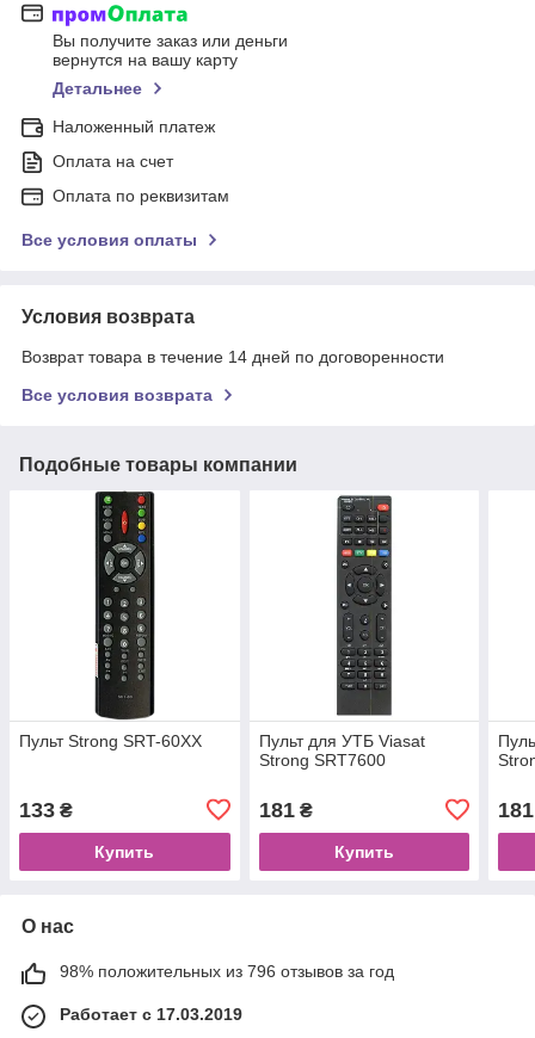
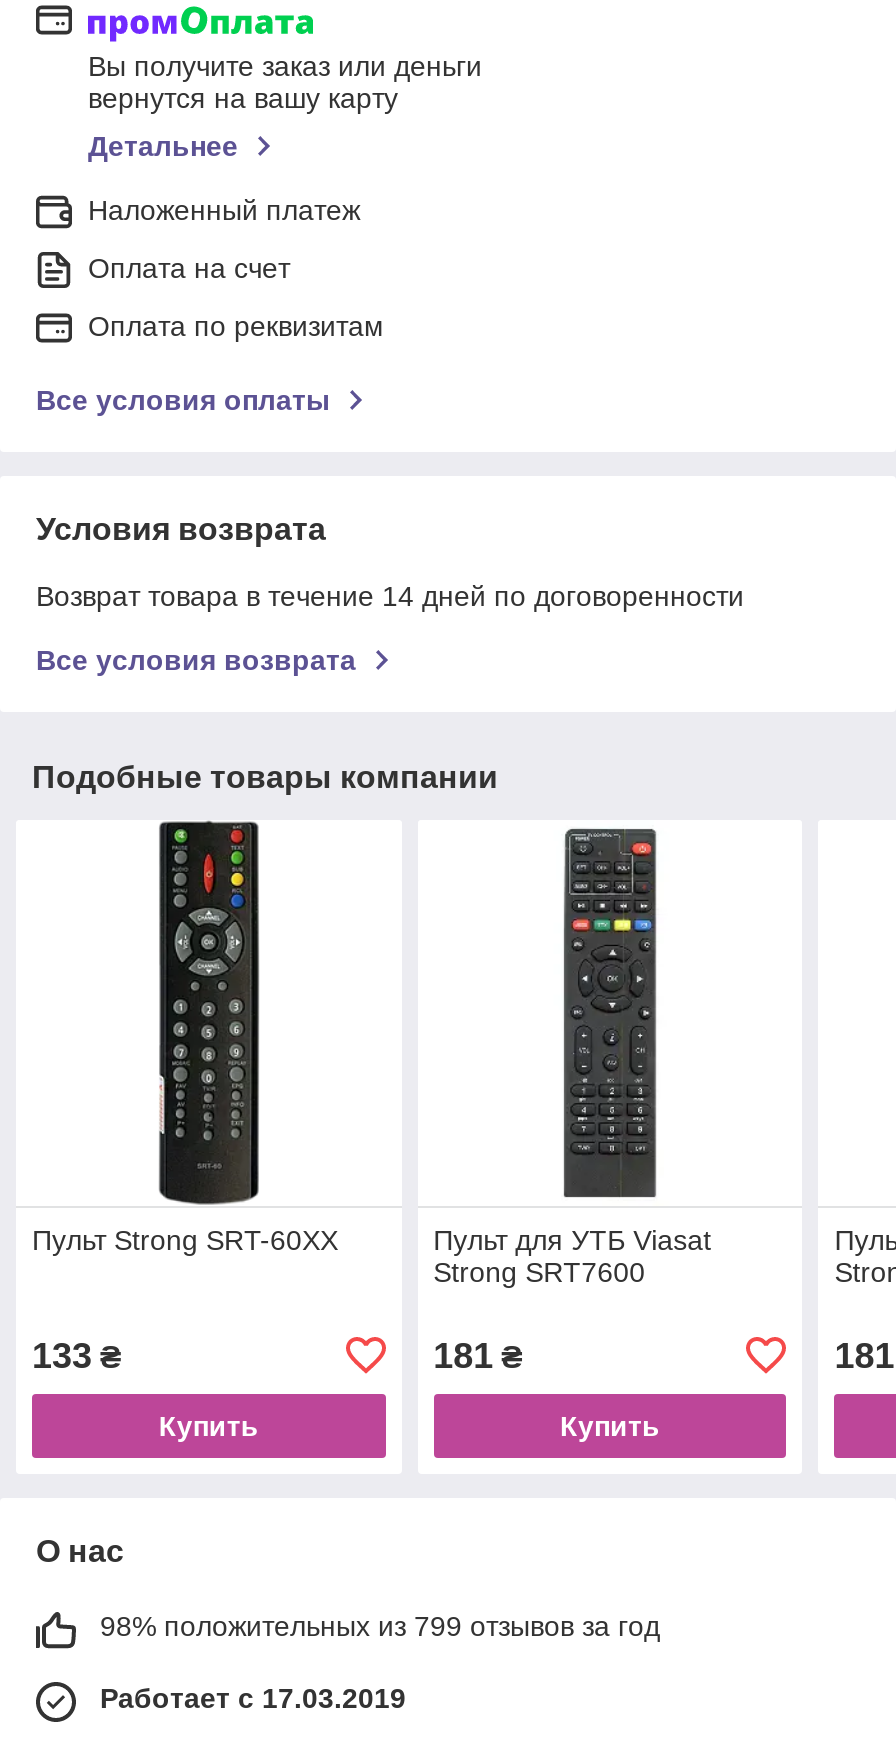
[60,961,394,980] 98% положительных из 796 отзывов за год -> [100,1610,660,1642] 98% положительных из 799 отзывов за год

